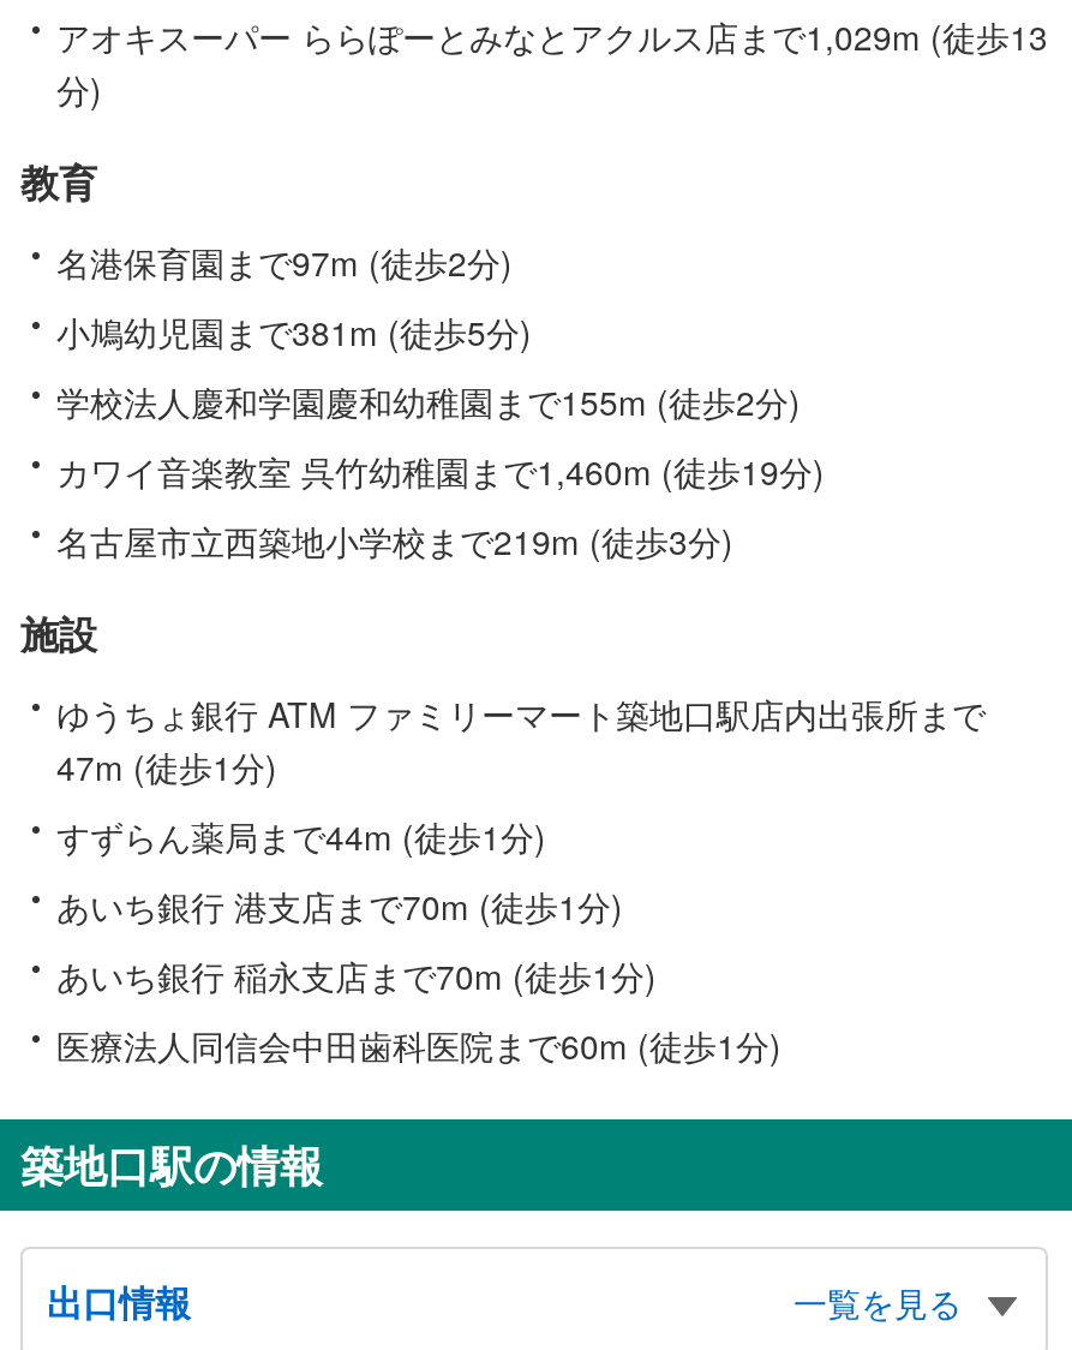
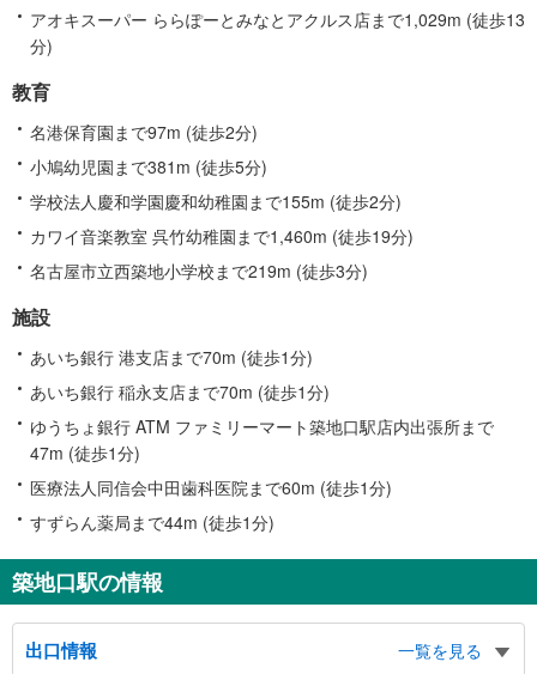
moved [56,689,986,790] -> [30,414,494,464]: ゆうちょ銀行 ATM ファミリーマート築地口駅店内出張所まで | 47m (徒歩1分)
moved [56,811,546,859] -> [30,510,274,534]: すずらん薬局まで44m (徒歩1分)
moved [56,881,657,999] -> [30,345,330,403]: あいち銀行 港支店まで70m (徒歩1分) | あいち銀行 稲永支店まで70m (徒歩1分)
moved [56,1020,781,1068] -> [30,475,392,499]: 医療法人同信会中田歯科医院まで60m (徒歩1分)

